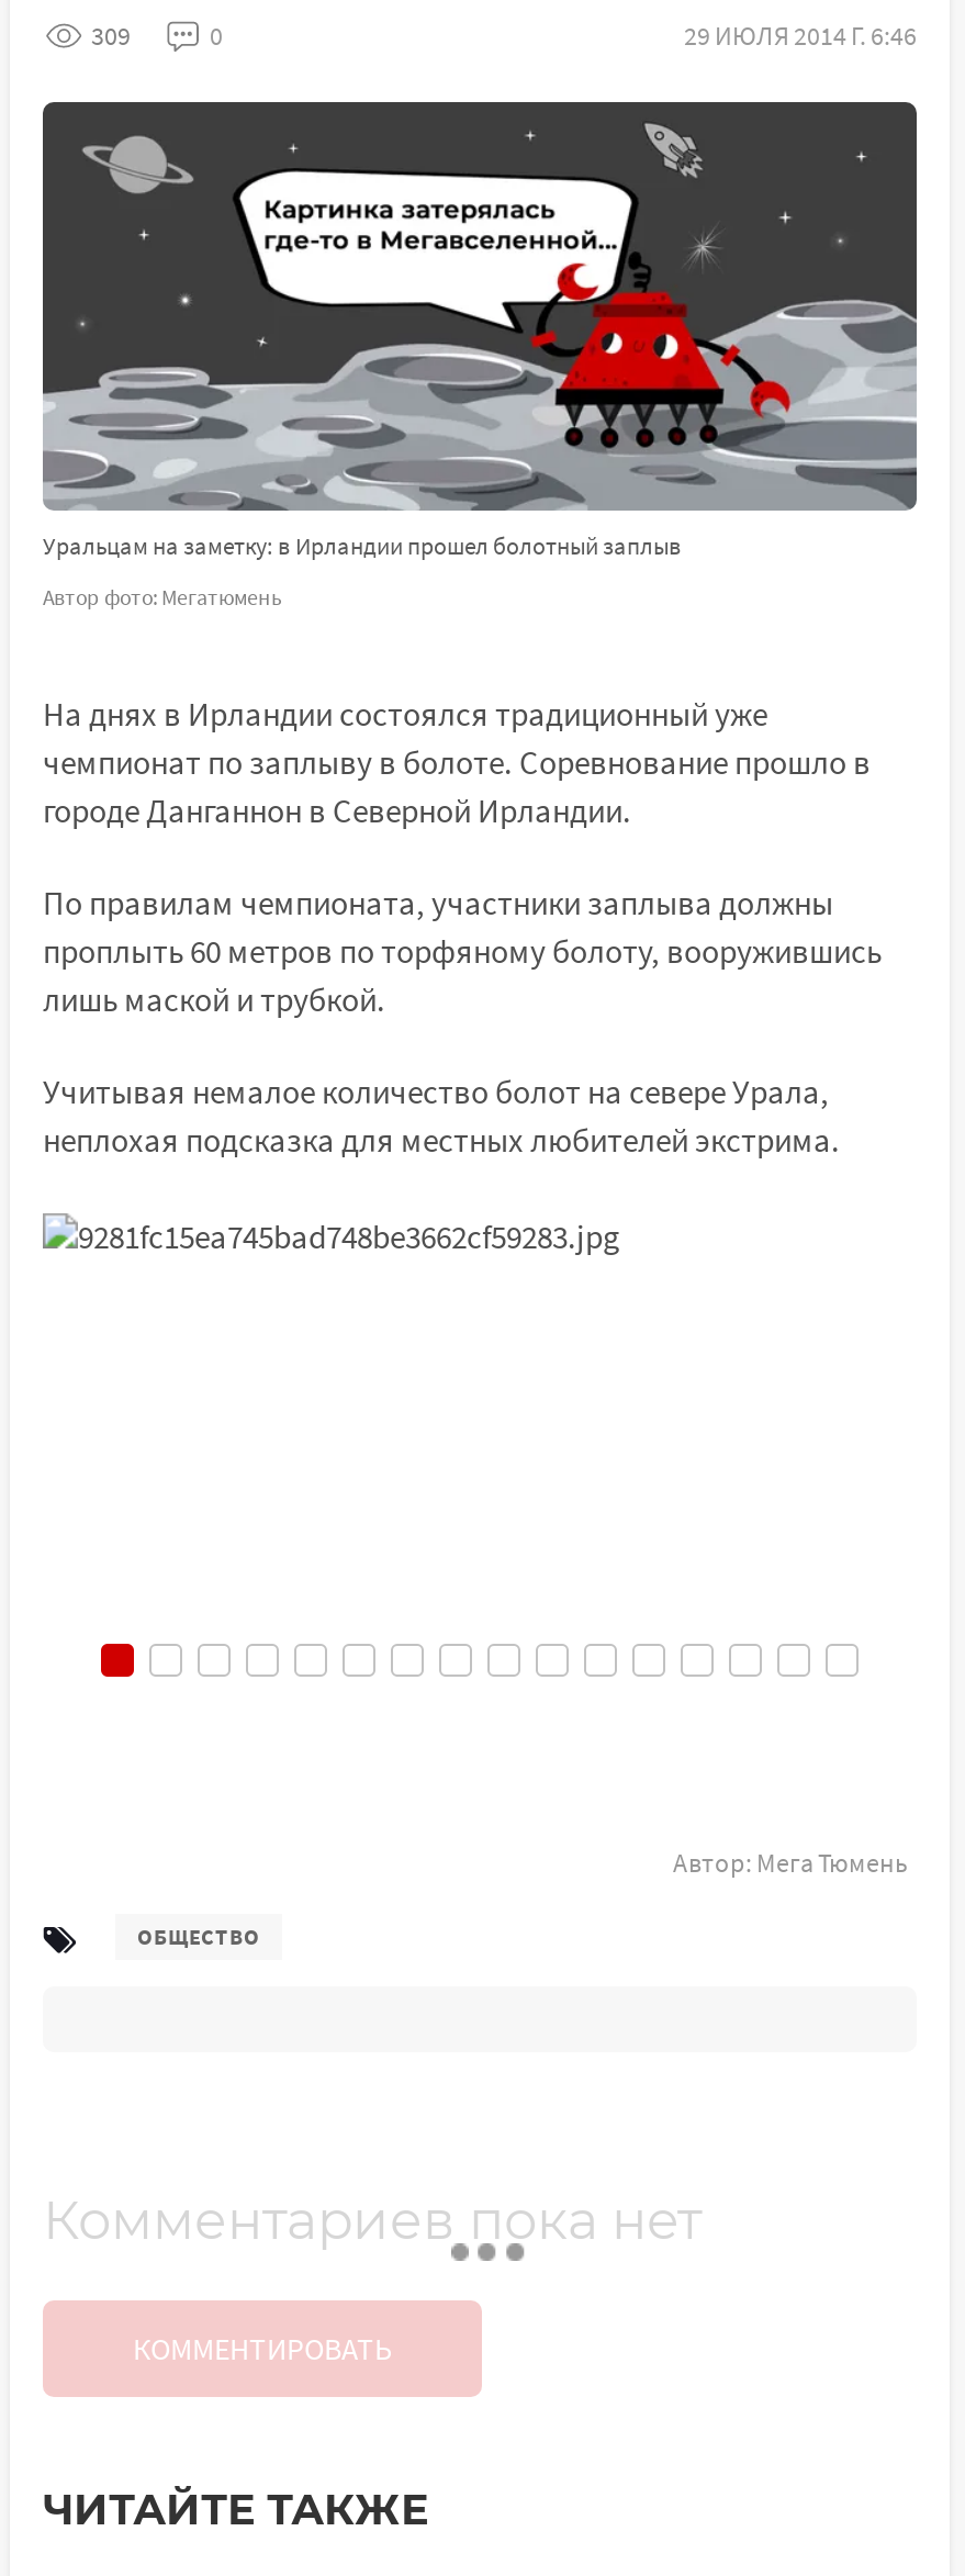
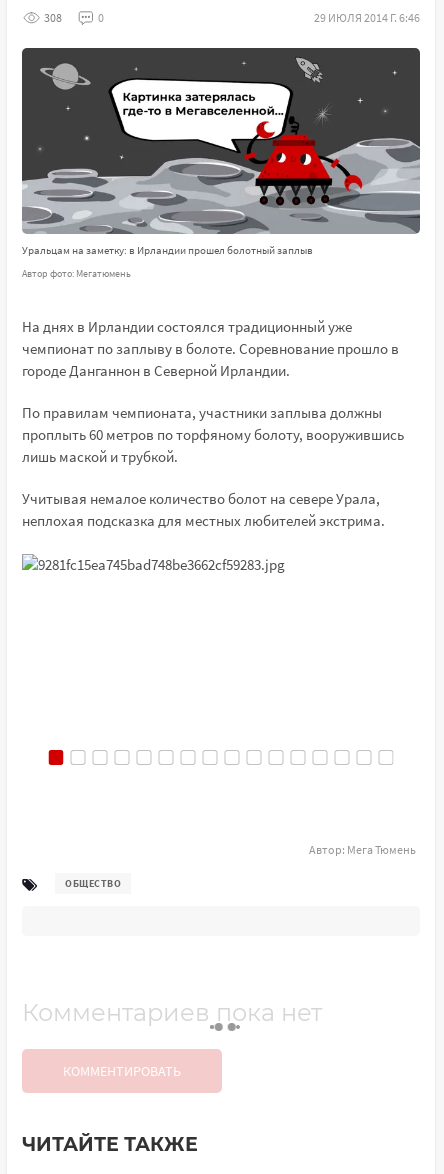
[91,19,131,52] 309 -> [44,10,62,25] 308

